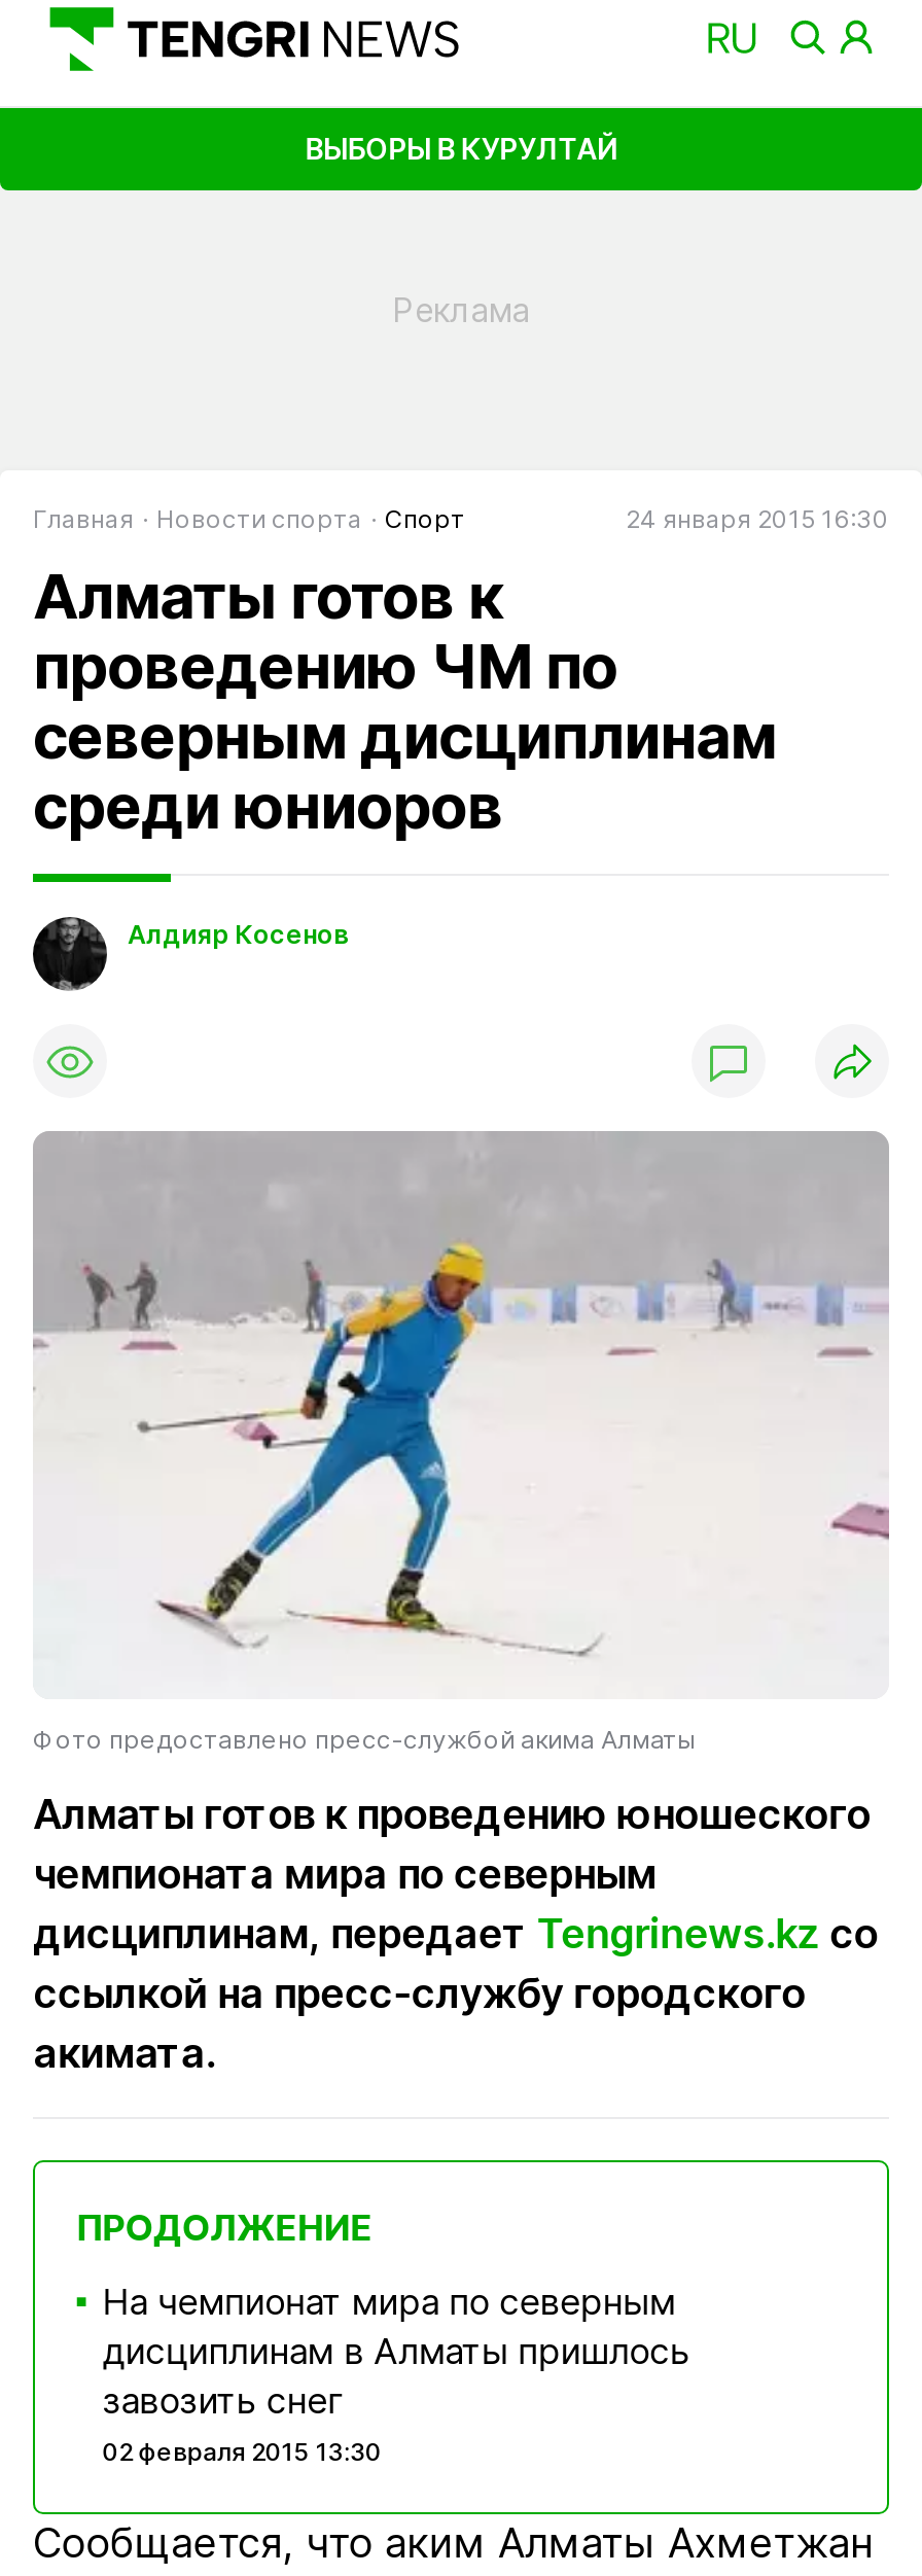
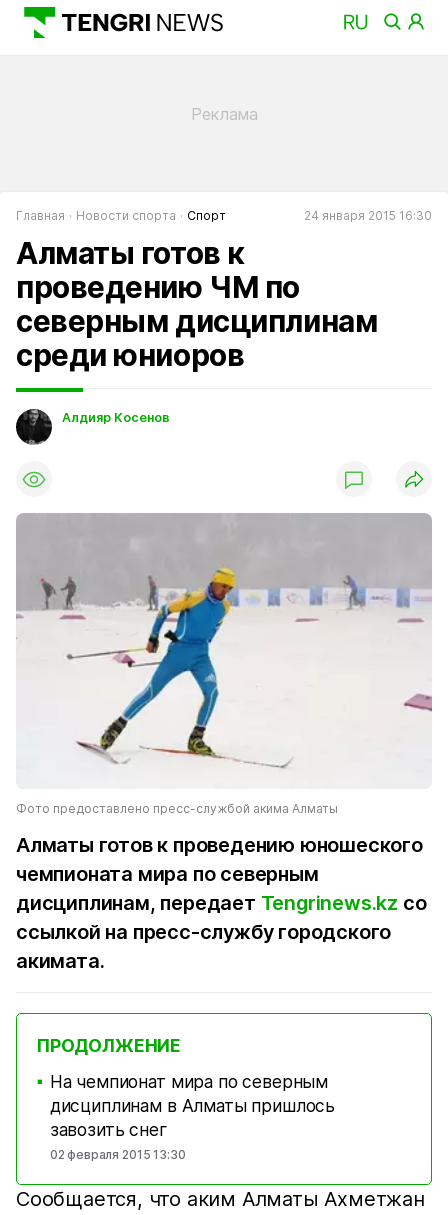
[305,130,617,165] ВЫБОРЫ В КУРУЛТАЙ -> none

